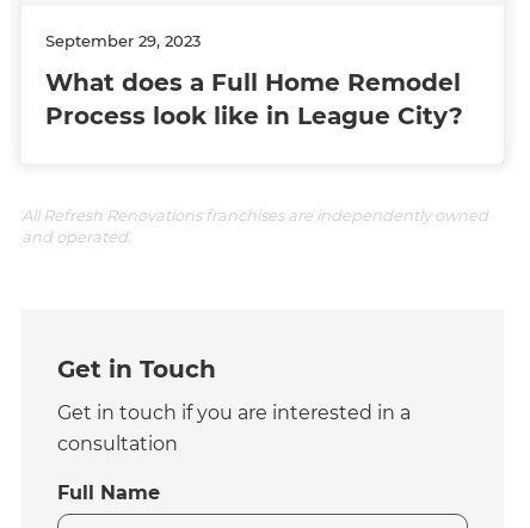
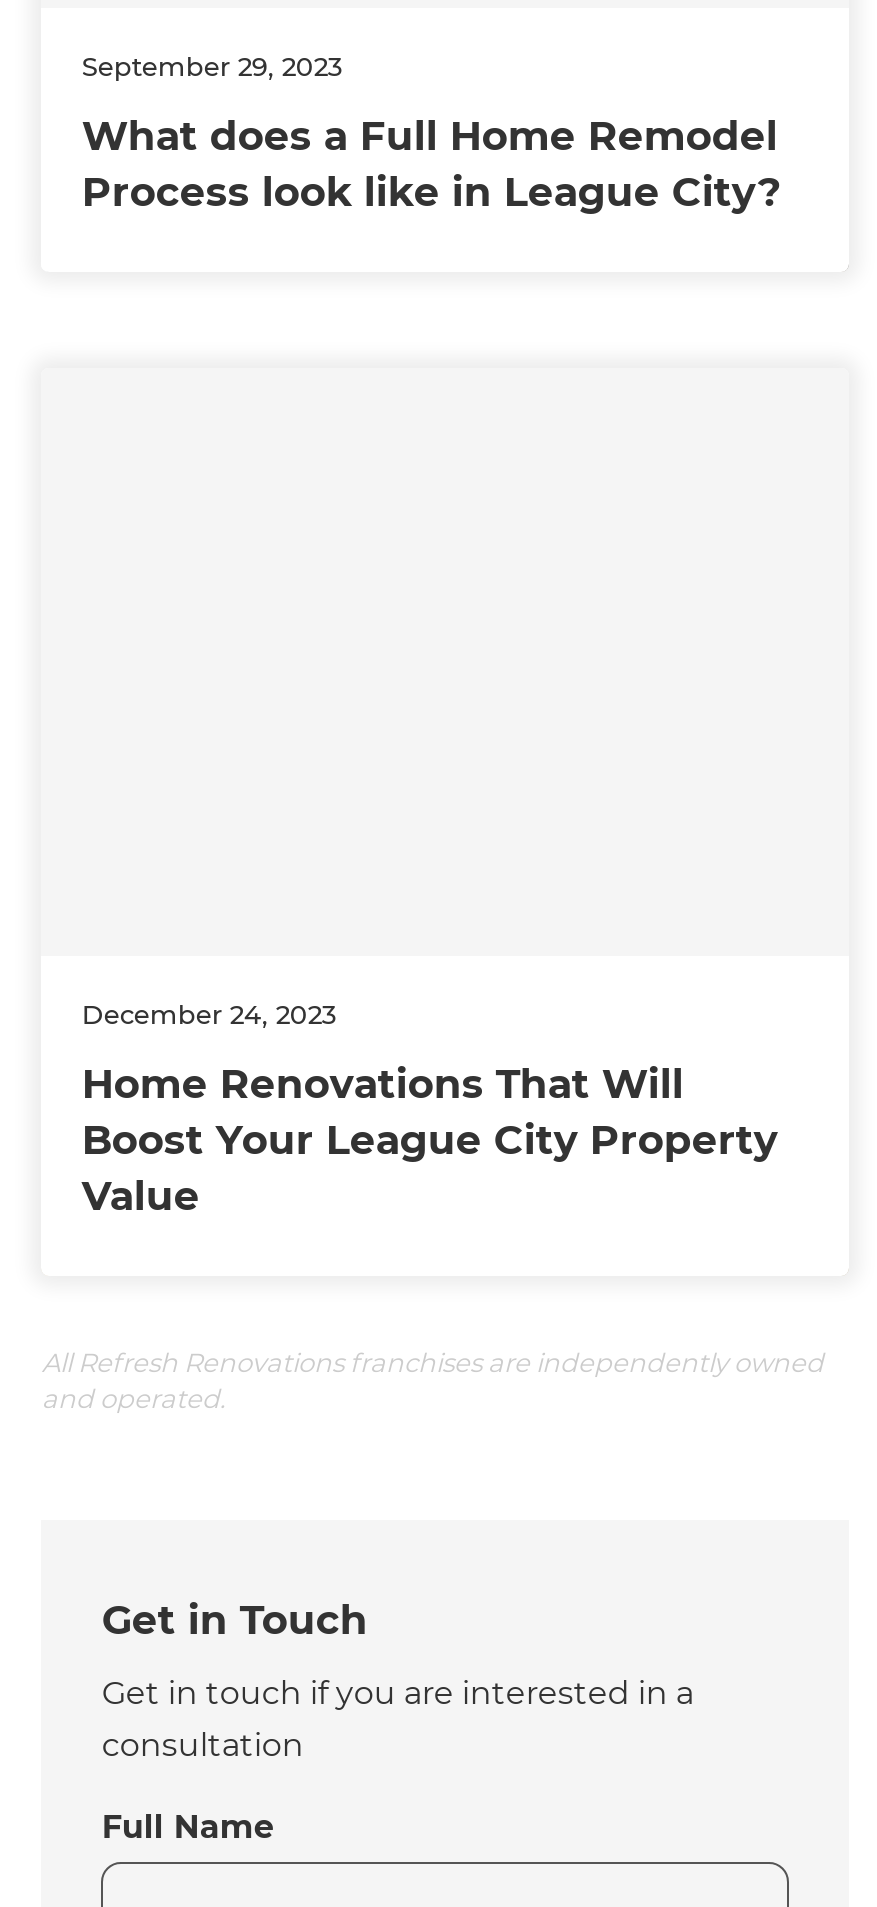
none -> [82,999,778,1221] December 24, 2023 | Home Renovations That Will | Boost Your League City Property | Value

